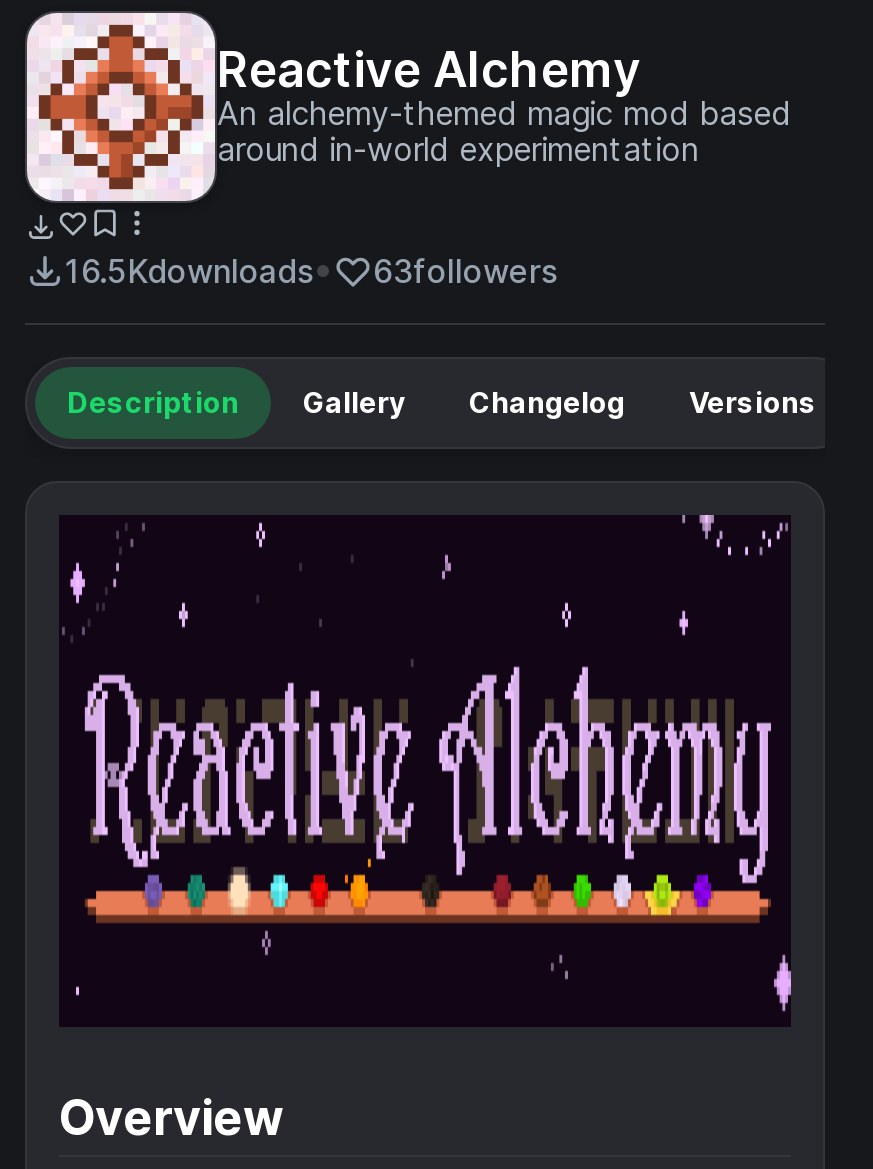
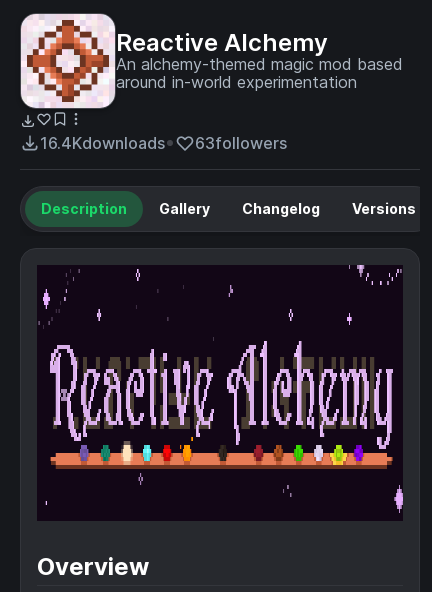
[65,251,557,291] 16.5Kdownloads 63followers -> [40,133,287,153] 16.4Kdownloads 63followers

